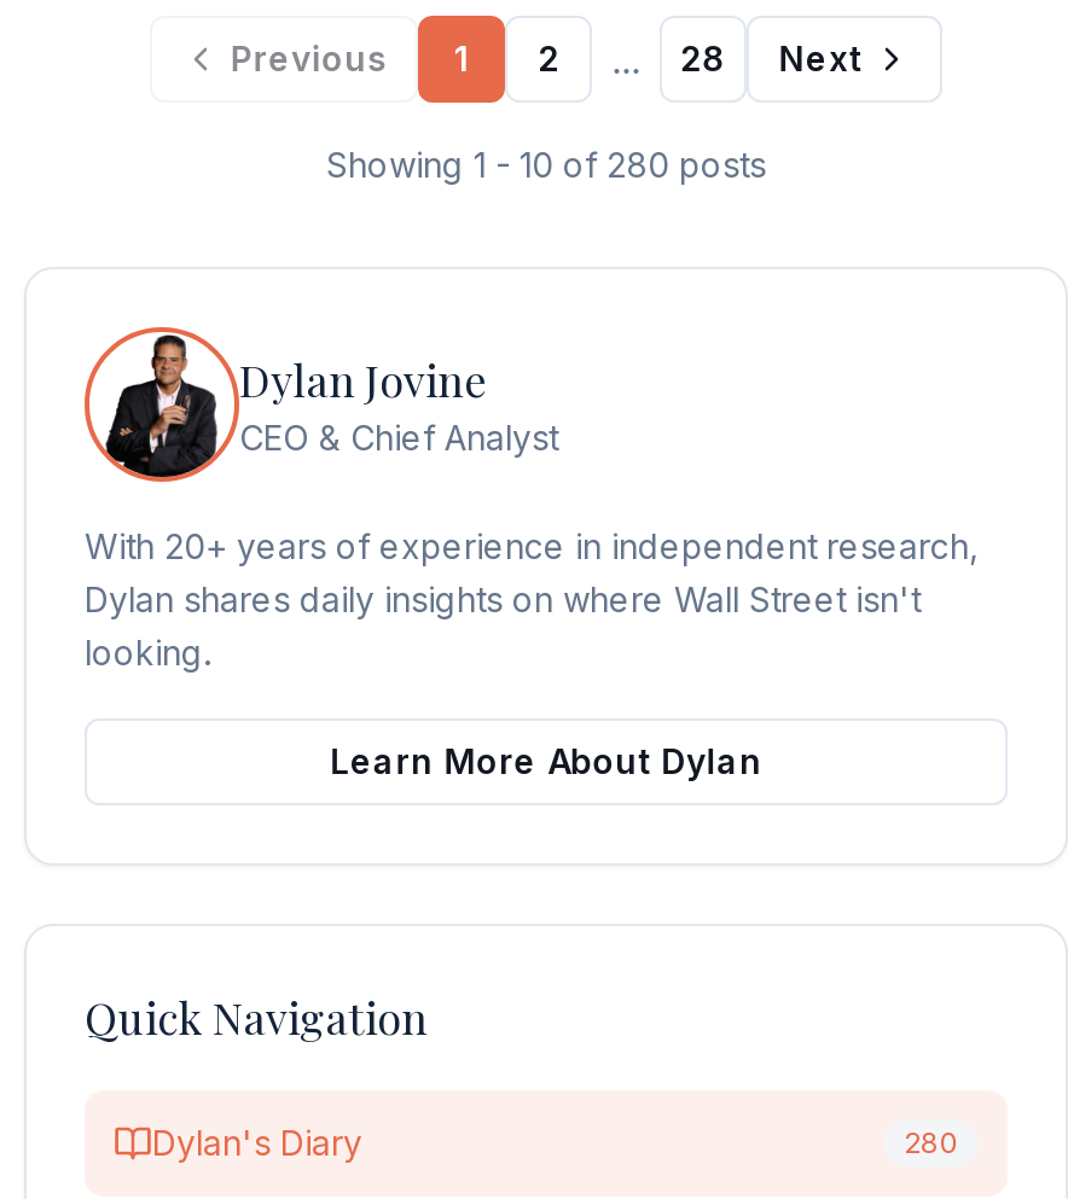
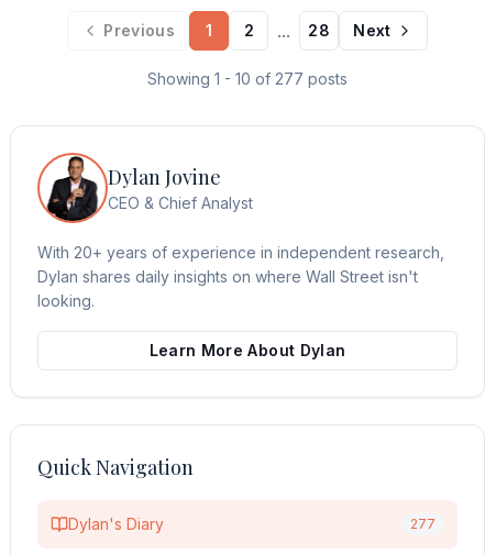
[326,144,766,185] Showing 1 - 10 of 280 posts -> [147,69,348,88] Showing 1 - 10 of 277 posts
[904,1124,959,1160] 280 -> [410,516,436,532] 277

